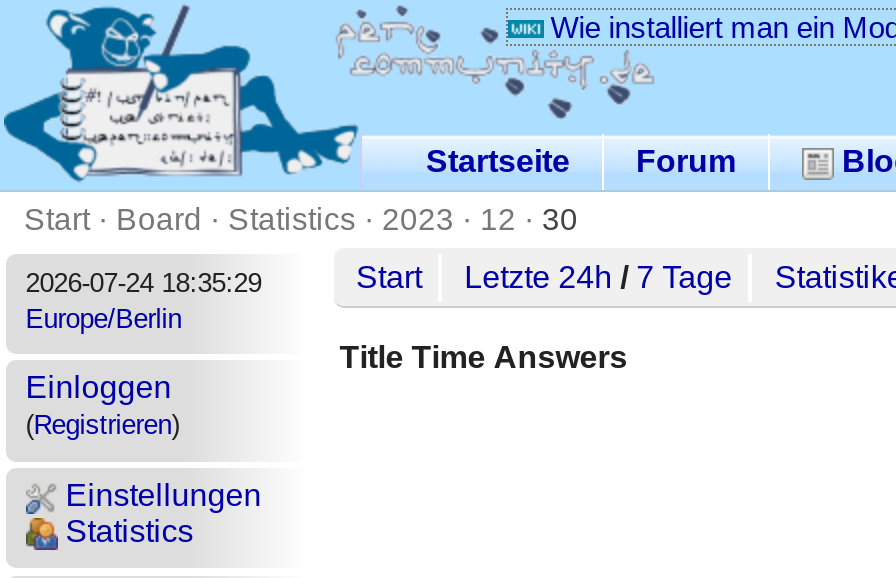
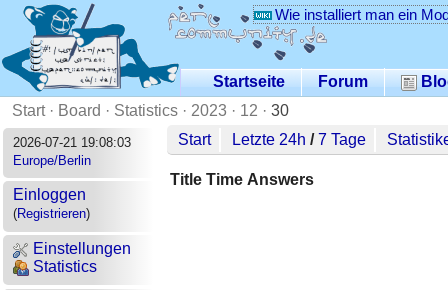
[26,267,262,297] 2026-07-24 18:35:29 -> [13,135,131,150] 2026-07-21 19:08:03

